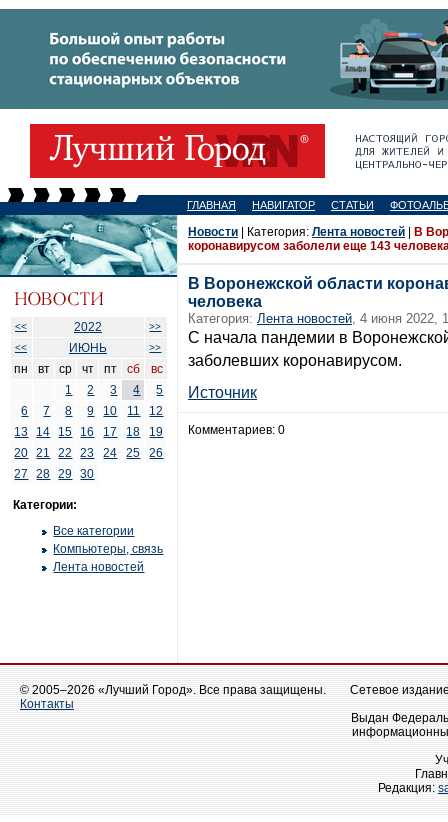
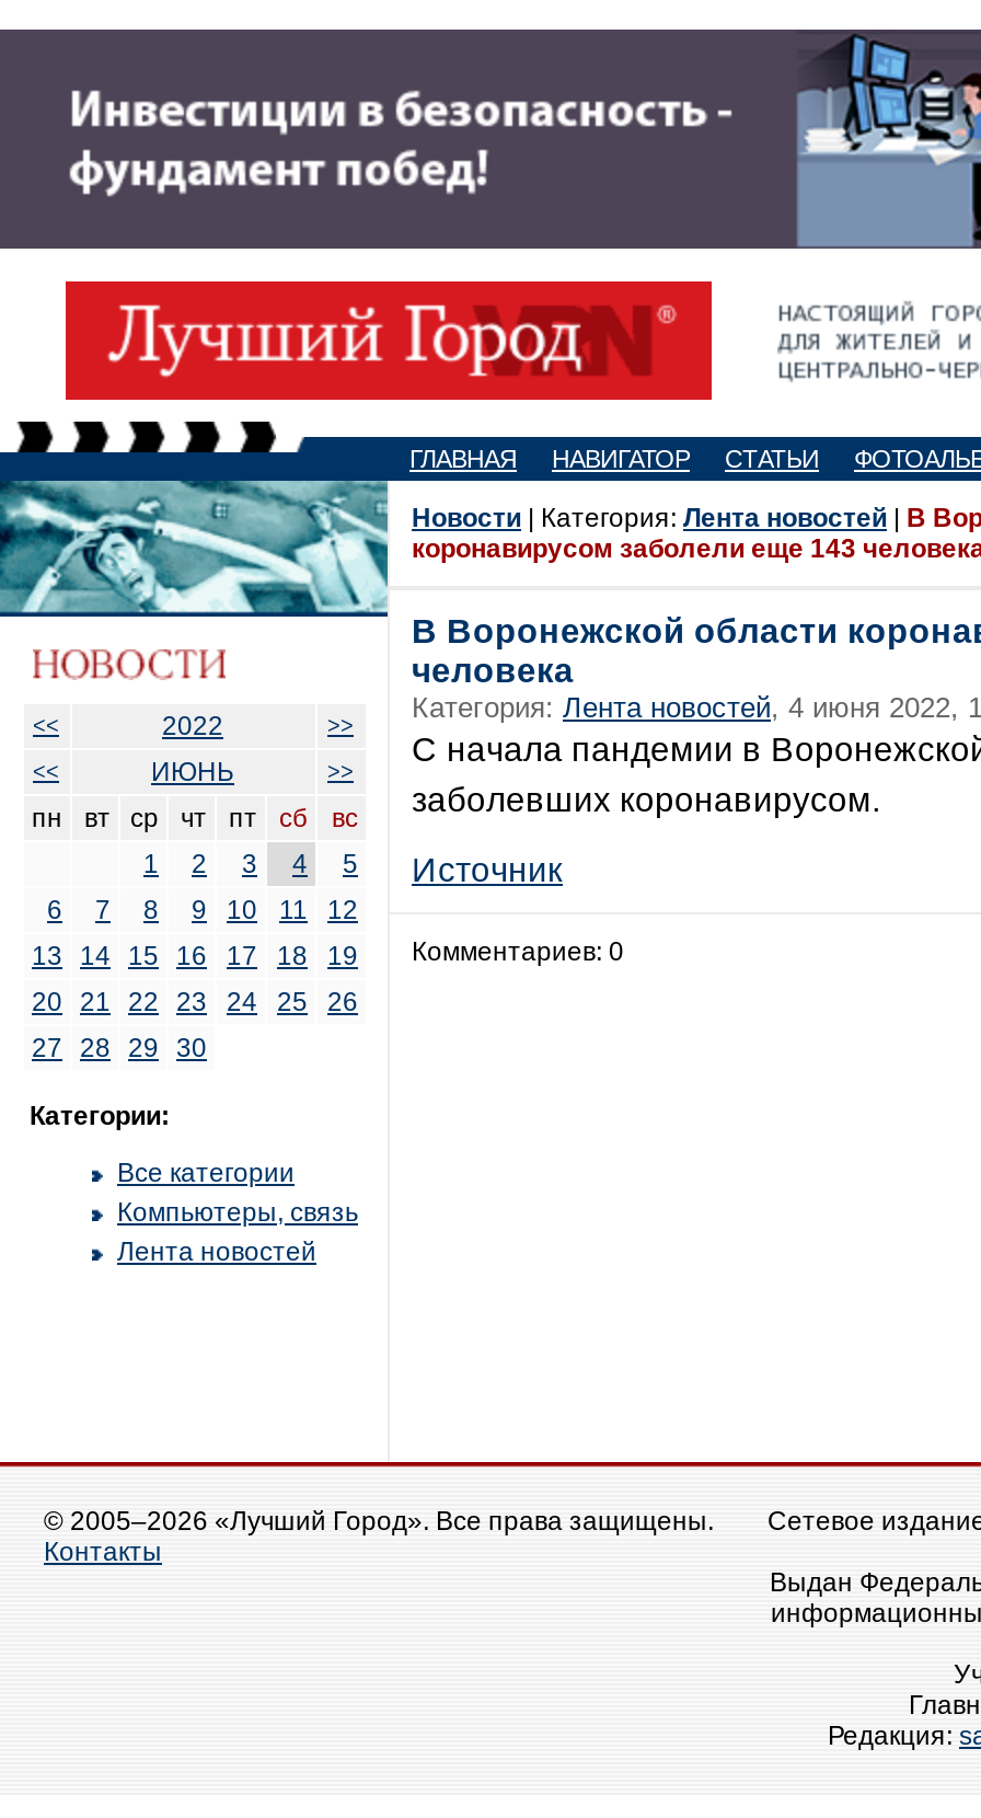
[3,9,445,109] [image] -> [7,30,974,249] [image]

